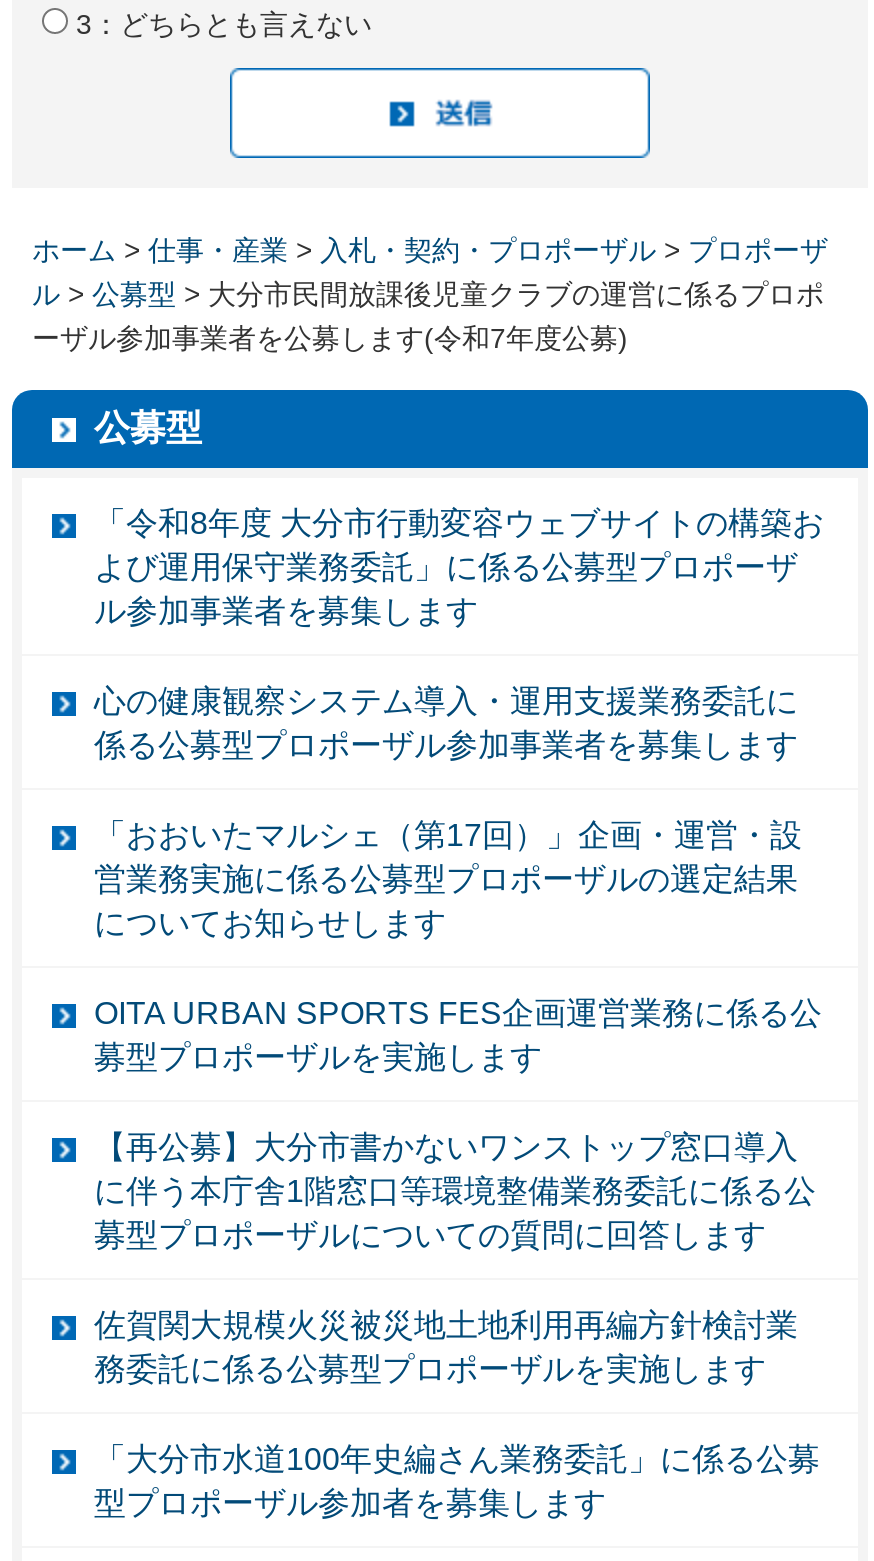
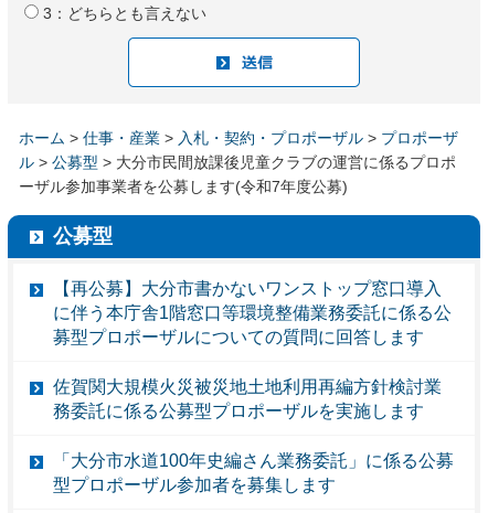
[94,506,824,1074] 「令和8年度 大分市行動変容ウェブサイトの構築お | よび運用保守業務委託」に係る公募型プロポーザ | ル参加事業者を募集します | 心の健康観察システム導入・運用支援業務委託に | 係る公募型プロポーザル参加事業者を募集します | 「おおいたマルシェ（第17回）」企画・運営・設 | 営業務実施に係る公募型プロポーザルの選定結果 | についてお知らせします | OITA URBAN SPORTS FES企画運営業務に係る公 | 募型プロポーザルを実施します -> none

